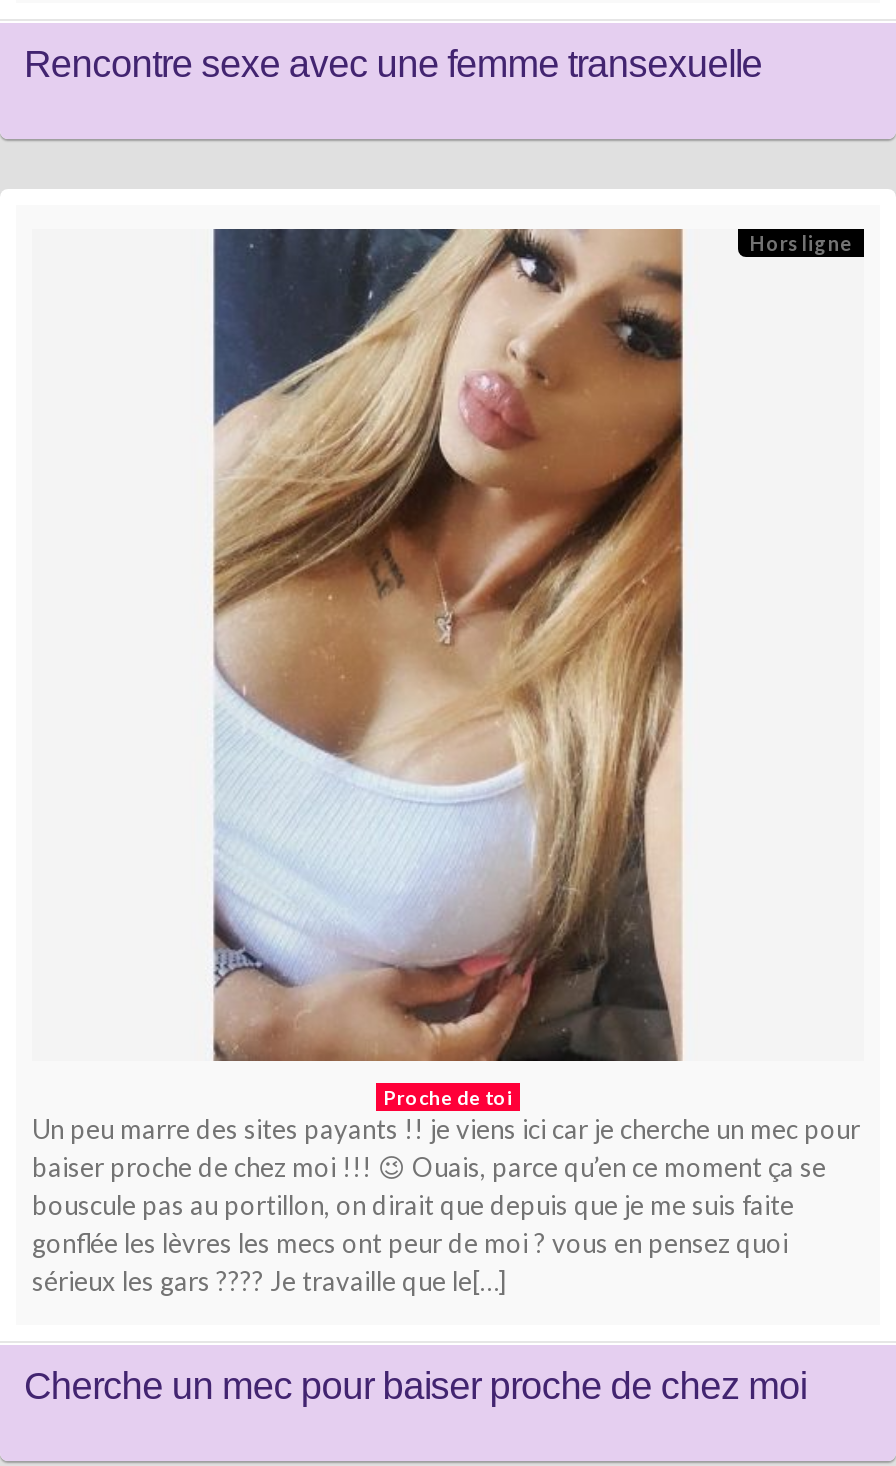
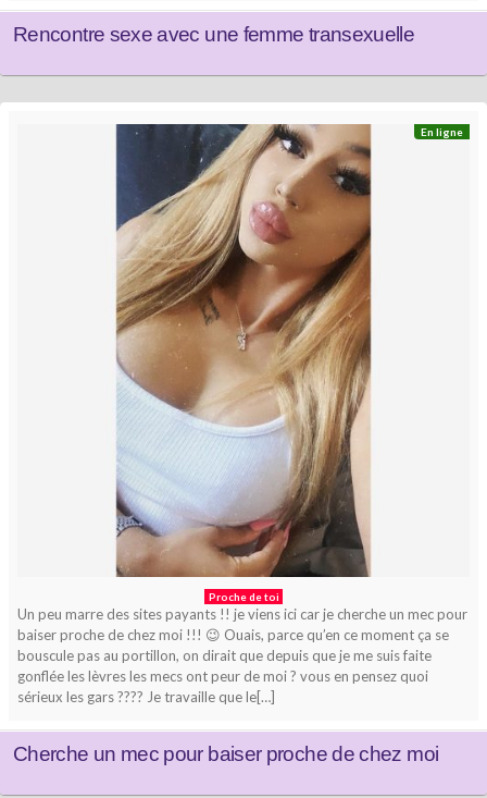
[750,230,852,254] Hors ligne -> [421,125,463,138] En ligne

